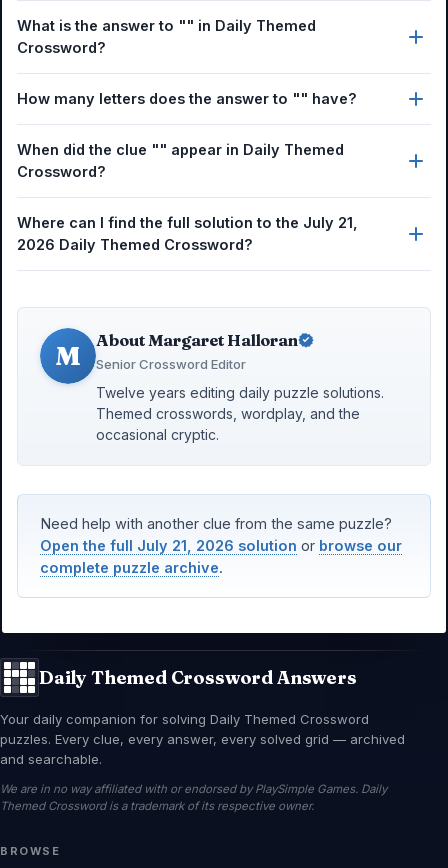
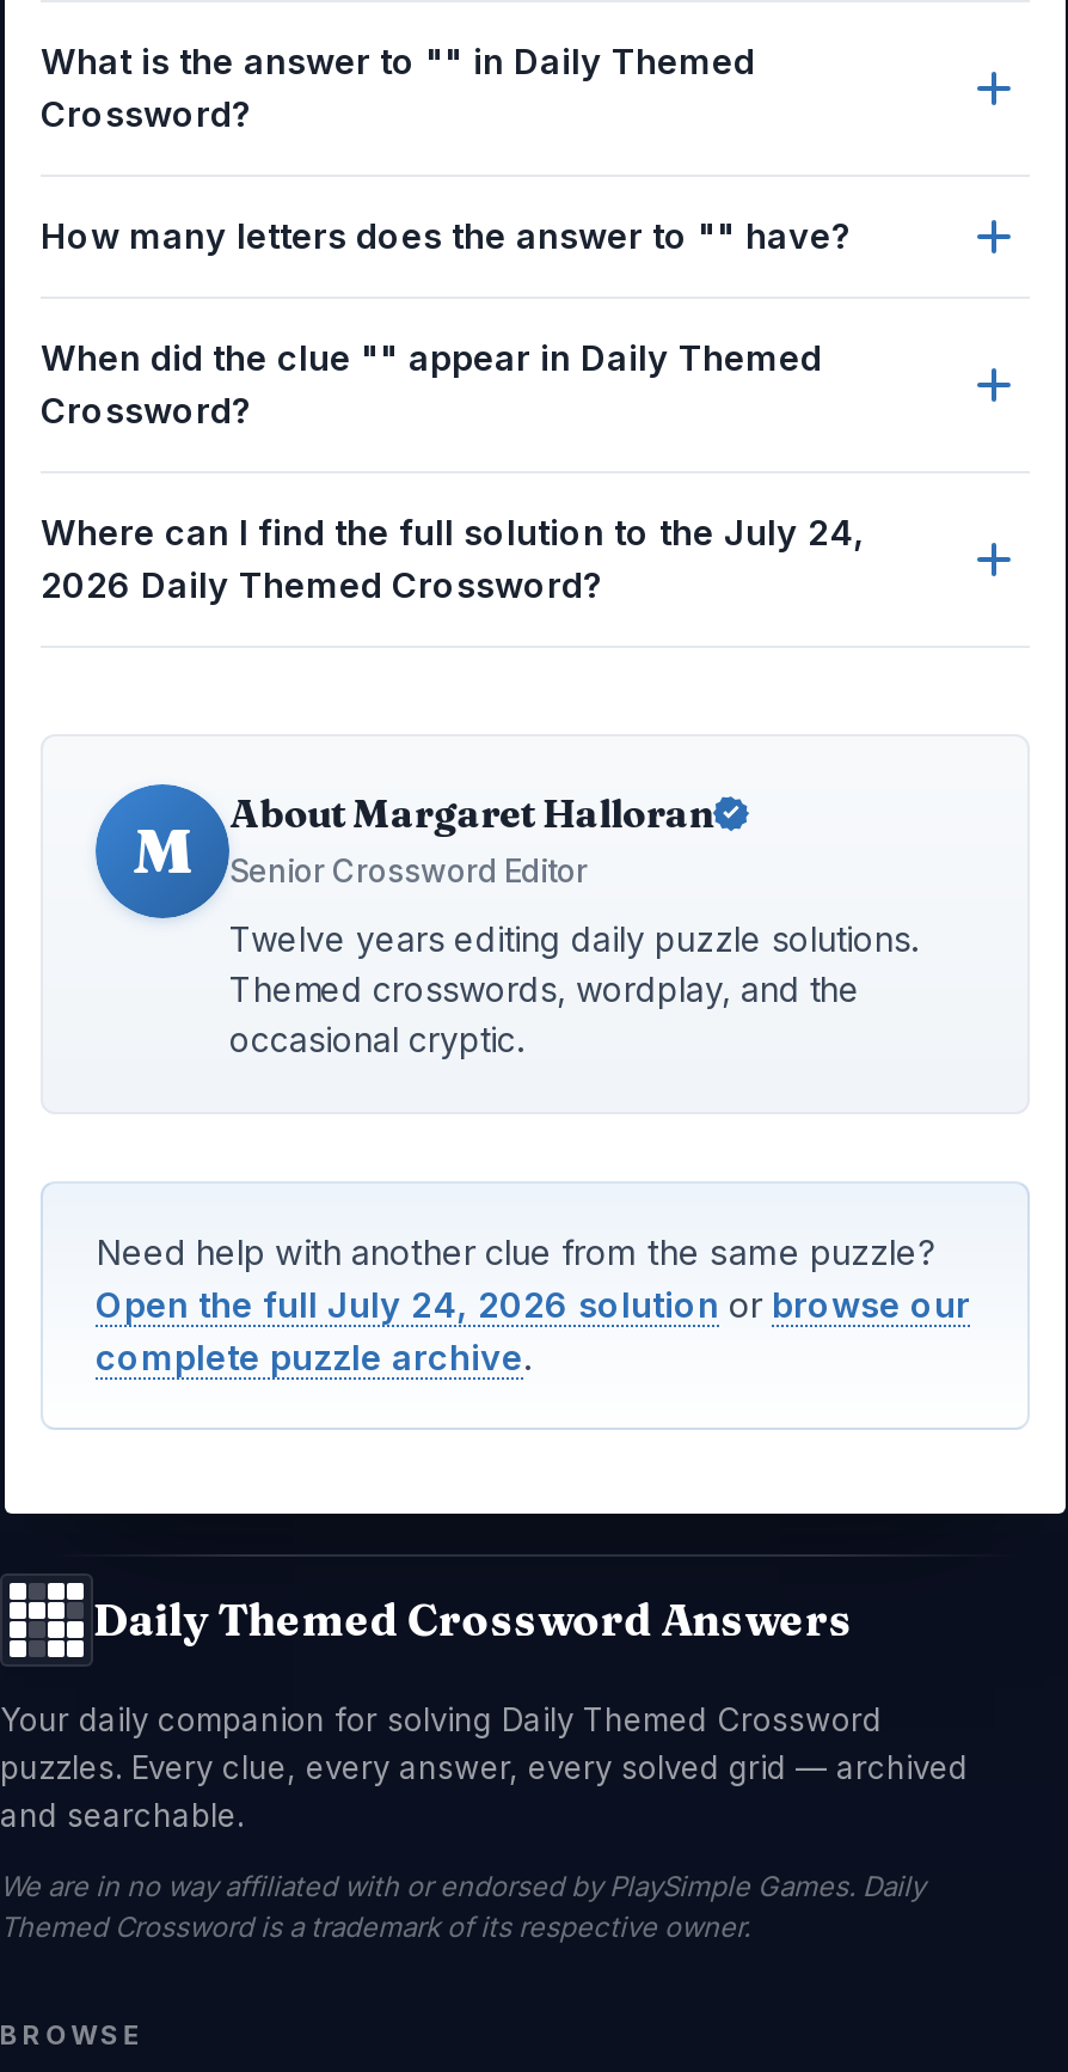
[17,214,358,231] Where can I find the full solution to the July 21, -> [41,513,865,553] Where can I find the full solution to the July 24,
[40,537,402,554] Open the full July 21, 2026 solution or browse our -> [96,1285,970,1326] Open the full July 24, 2026 solution or browse our

